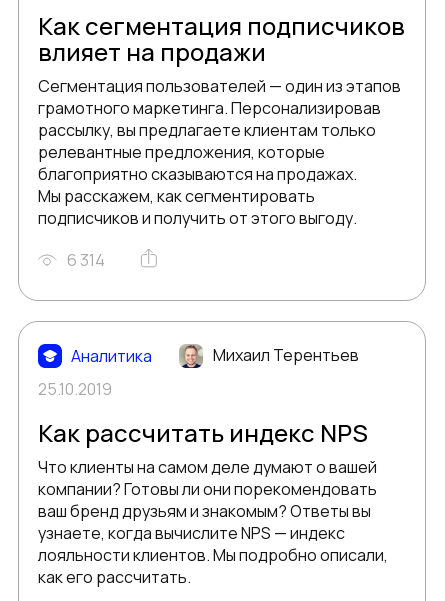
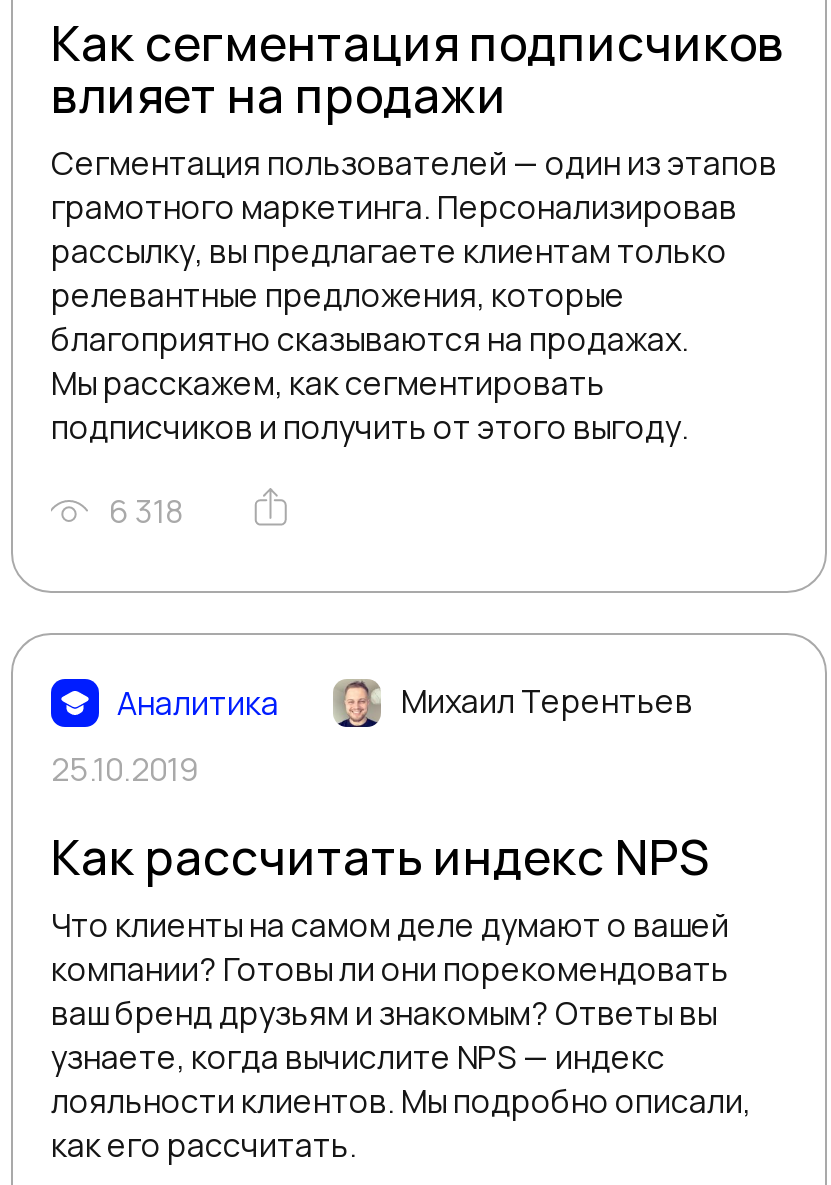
[67,249,105,271] 6 314 -> [109,489,183,533] 6 318

